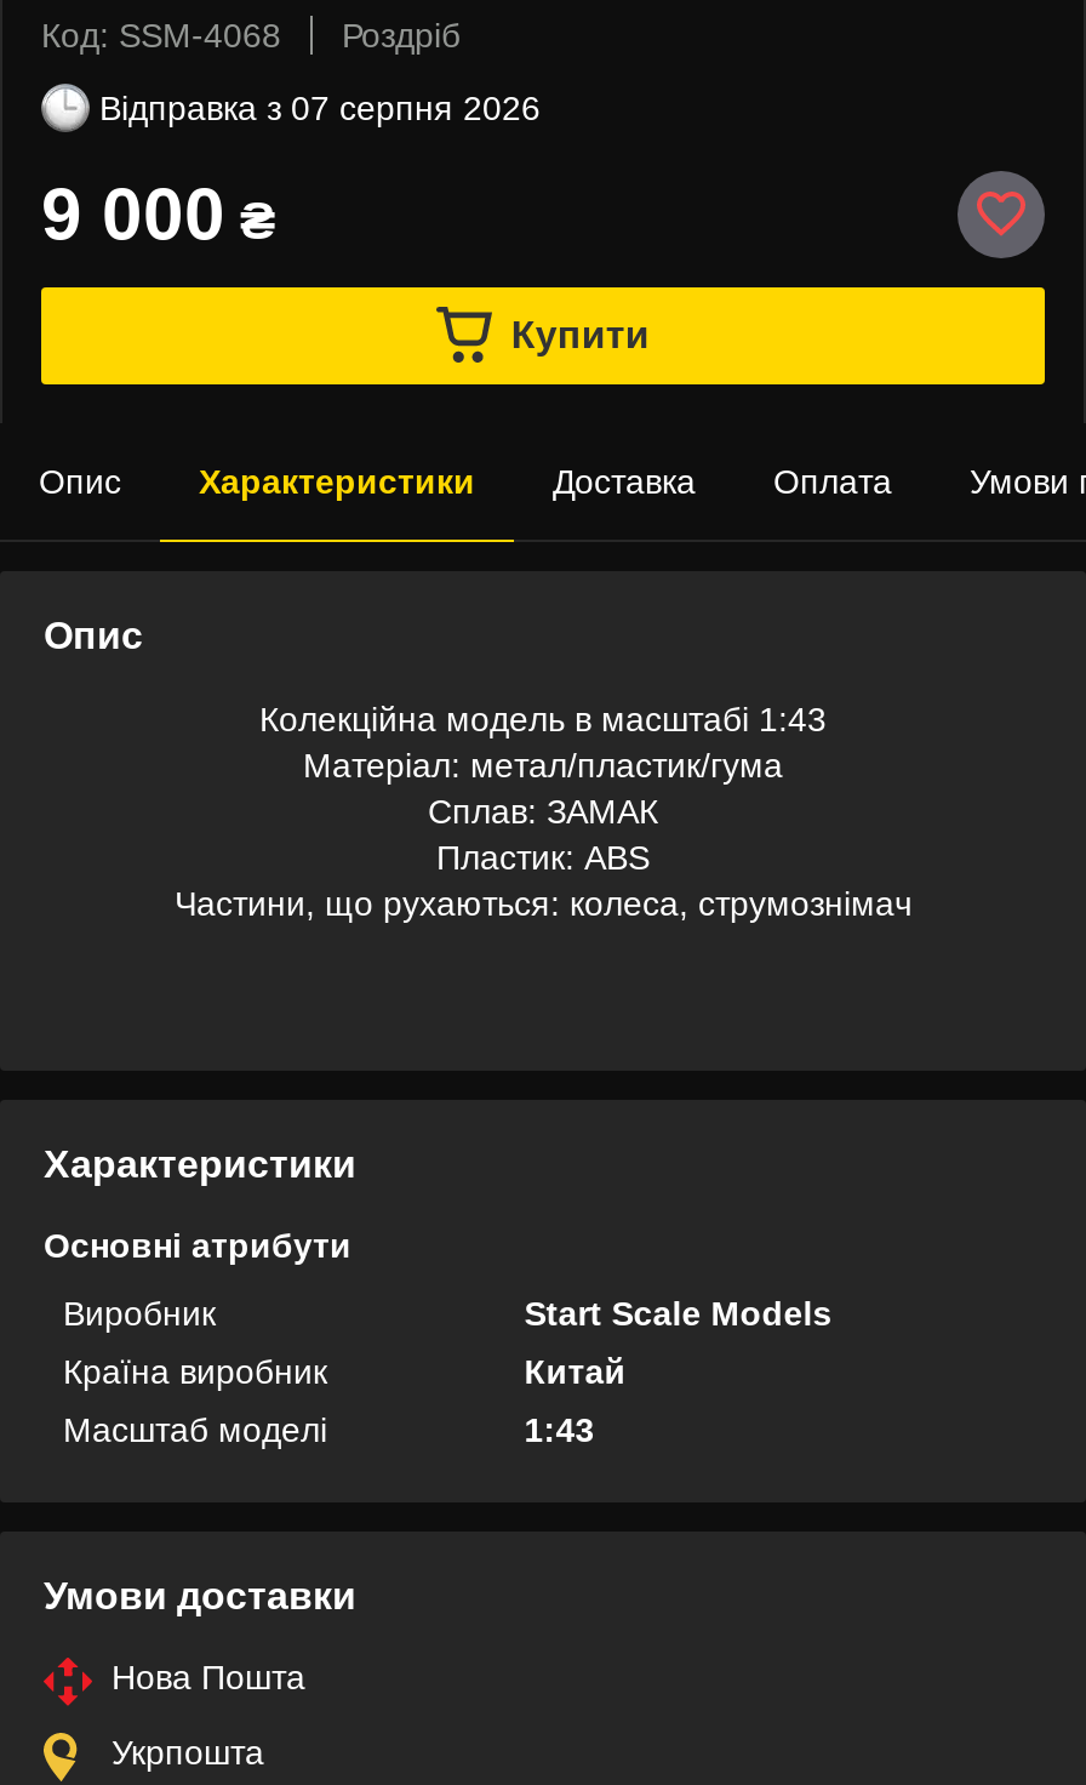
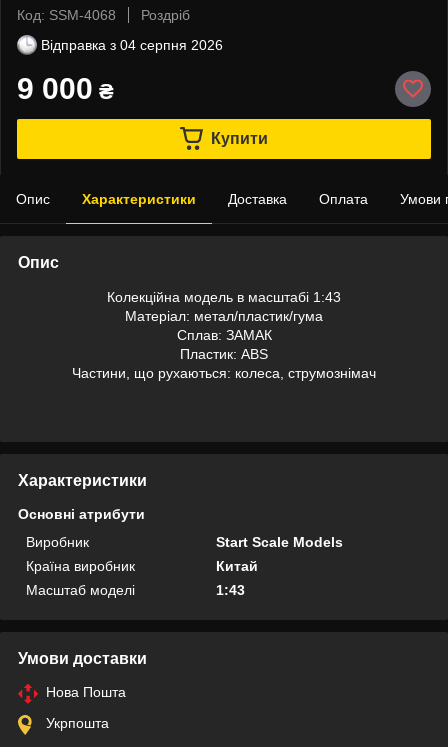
[99,88,541,127] Відправка з 07 серпня 2026 -> [41,37,223,53] Відправка з 04 серпня 2026

